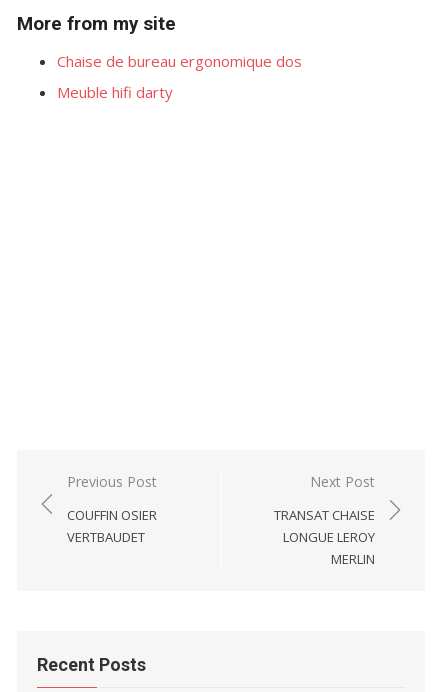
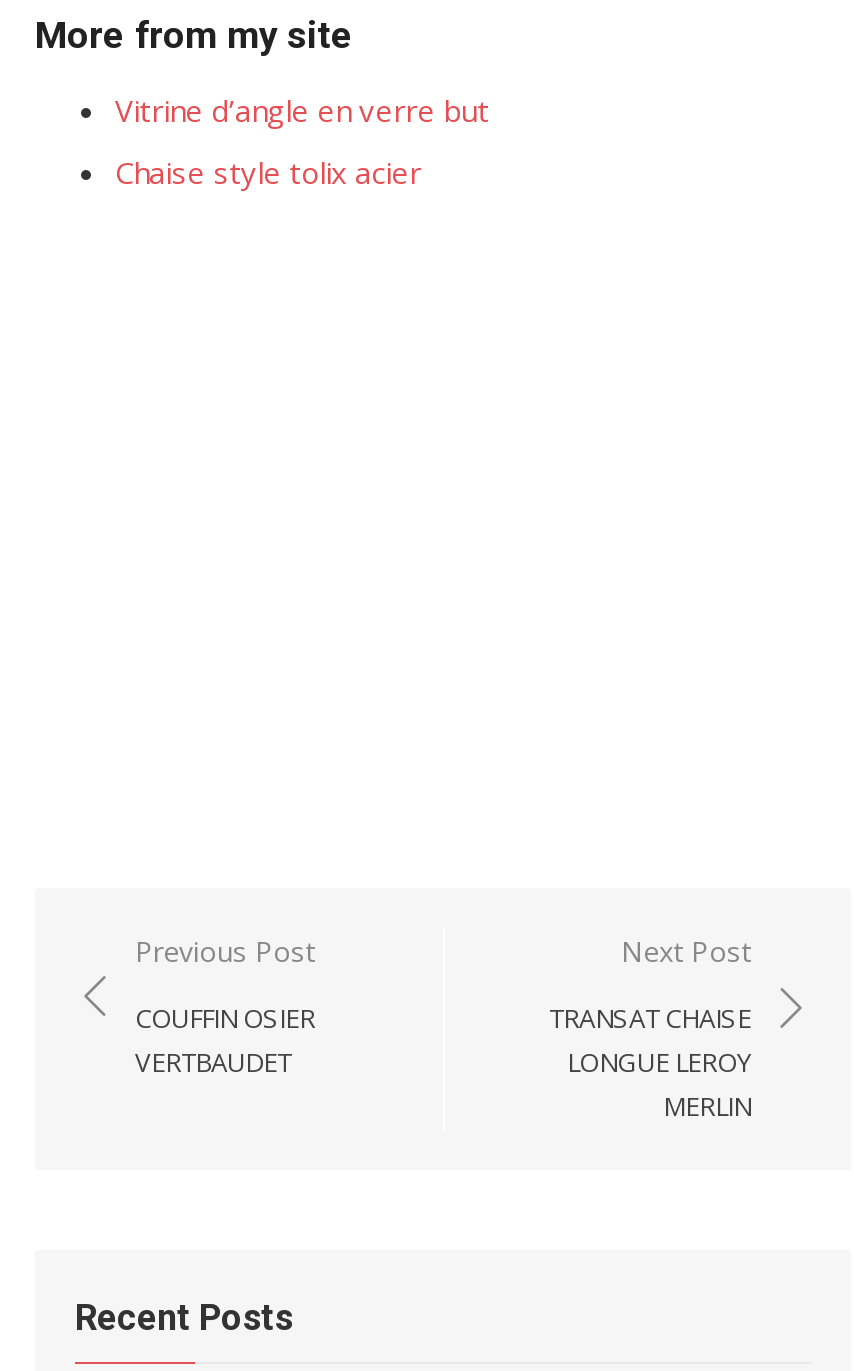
[57,51,302,71] Chaise de bureau ergonomique dos -> [115,90,489,130] Vitrine d’angle en verre but
[57,82,173,102] Meuble hifi darty -> [115,152,421,192] Chaise style tolix acier

